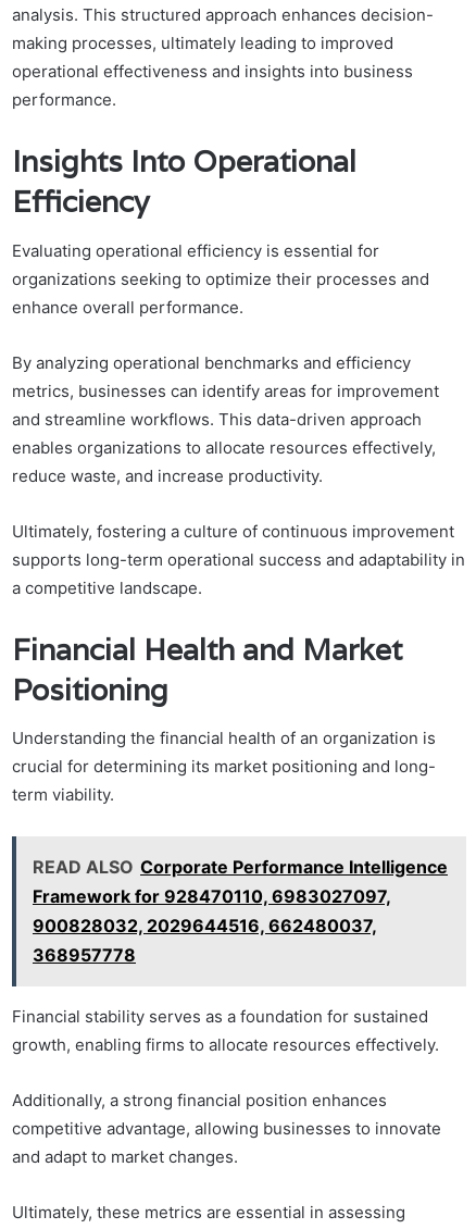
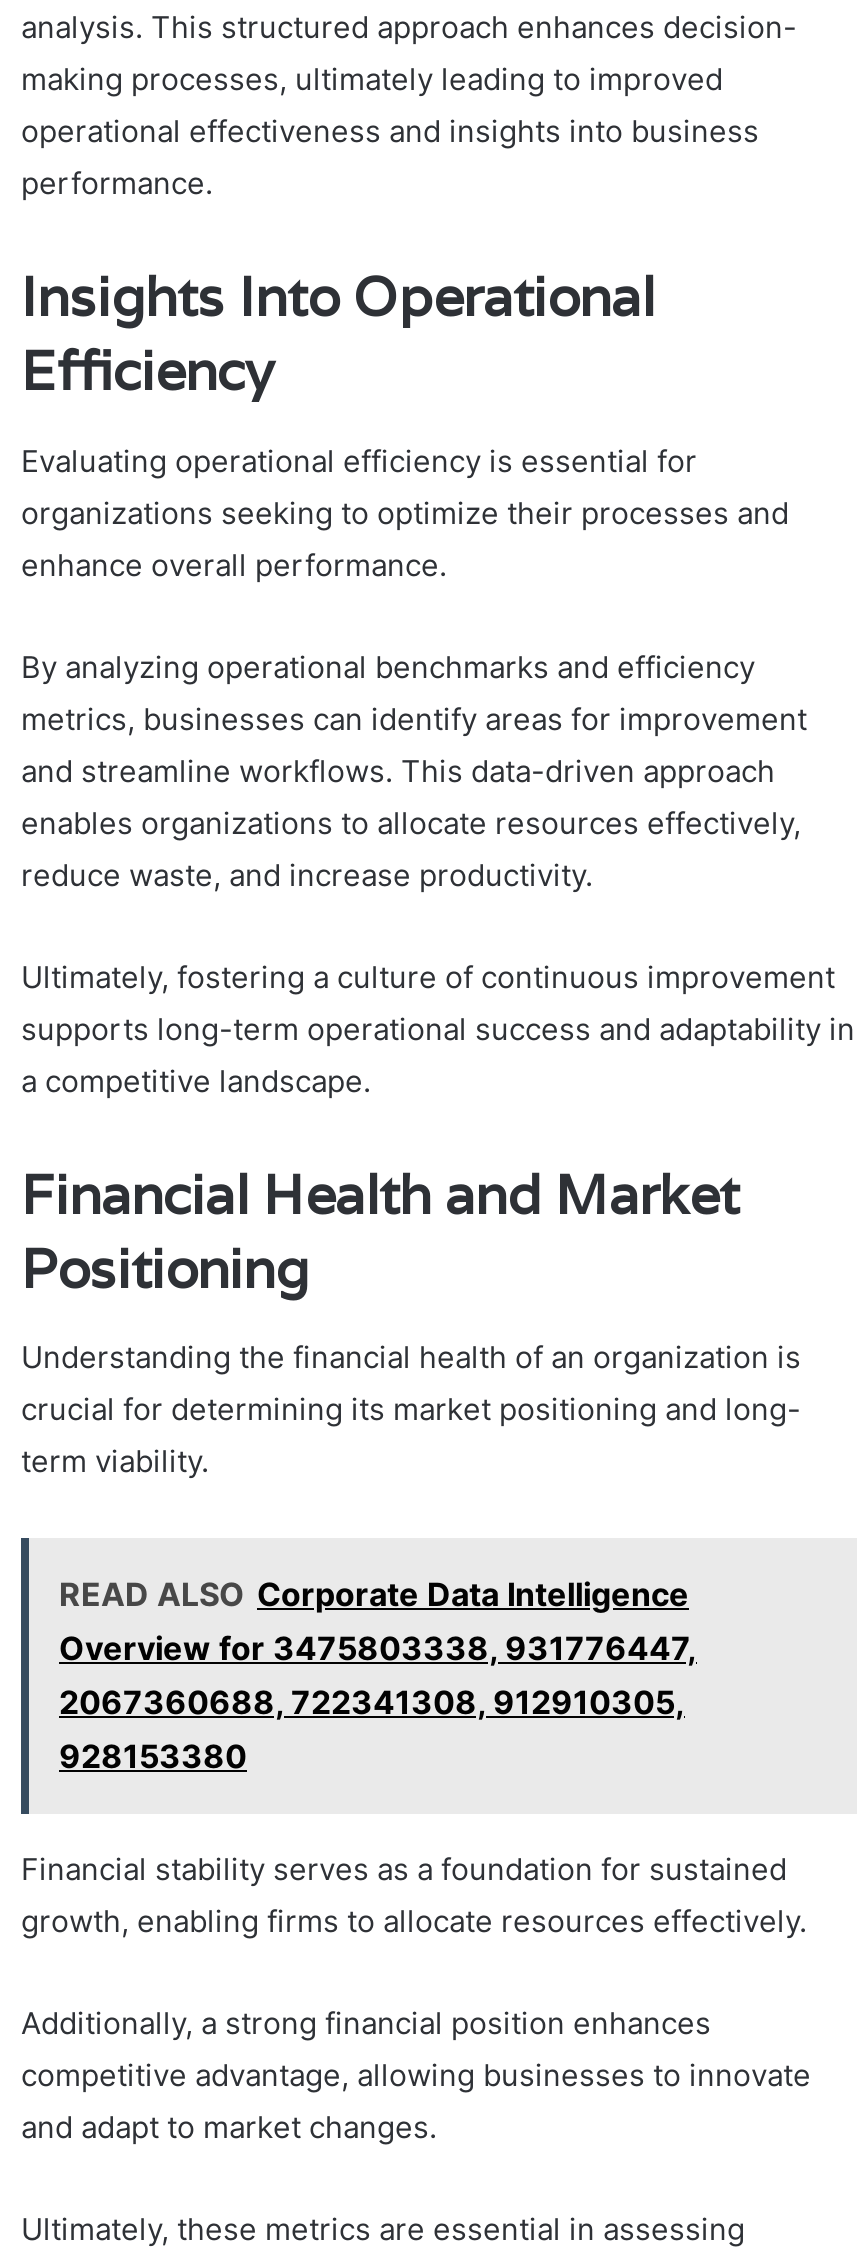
[33,856,448,878] READ ALSO Corporate Performance Intelligence -> [59,1575,689,1615] READ ALSO Corporate Data Intelligence
[33,886,391,907] Framework for 928470110, 6983027097, -> [59,1629,697,1669] Overview for 3475803338, 931776447,
[33,915,377,937] 900828032, 2029644516, 662480037, -> [59,1683,685,1723] 2067360688, 722341308, 912910305,
[33,944,136,966] 368957778 -> [59,1737,247,1777] 928153380

